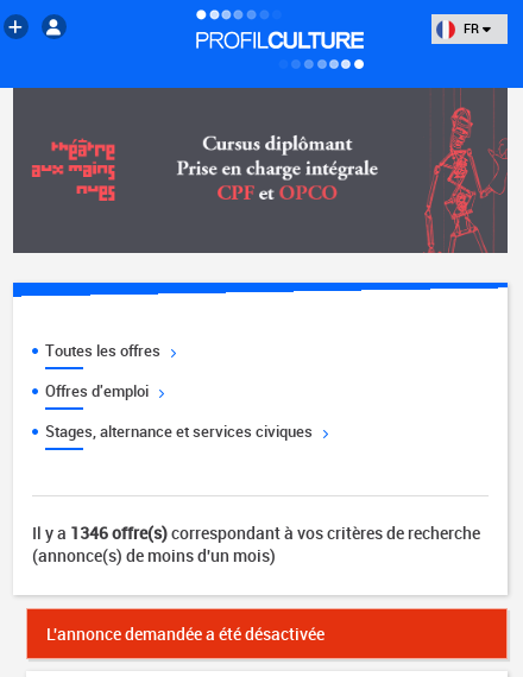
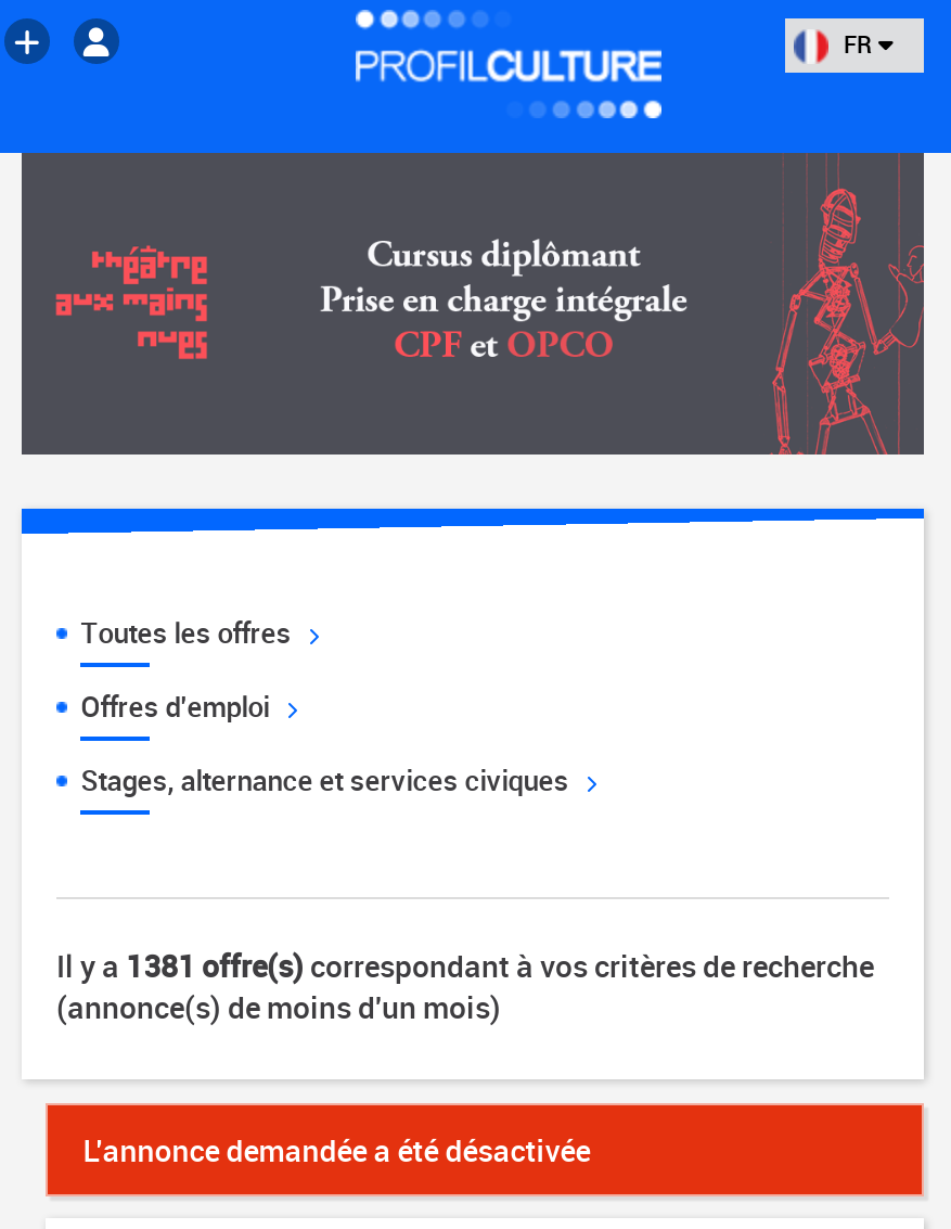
[32,521,480,544] Il y a 1346 offre(s) correspondant à vos critères de recherche -> [56,944,874,985] Il y a 1381 offre(s) correspondant à vos critères de recherche

